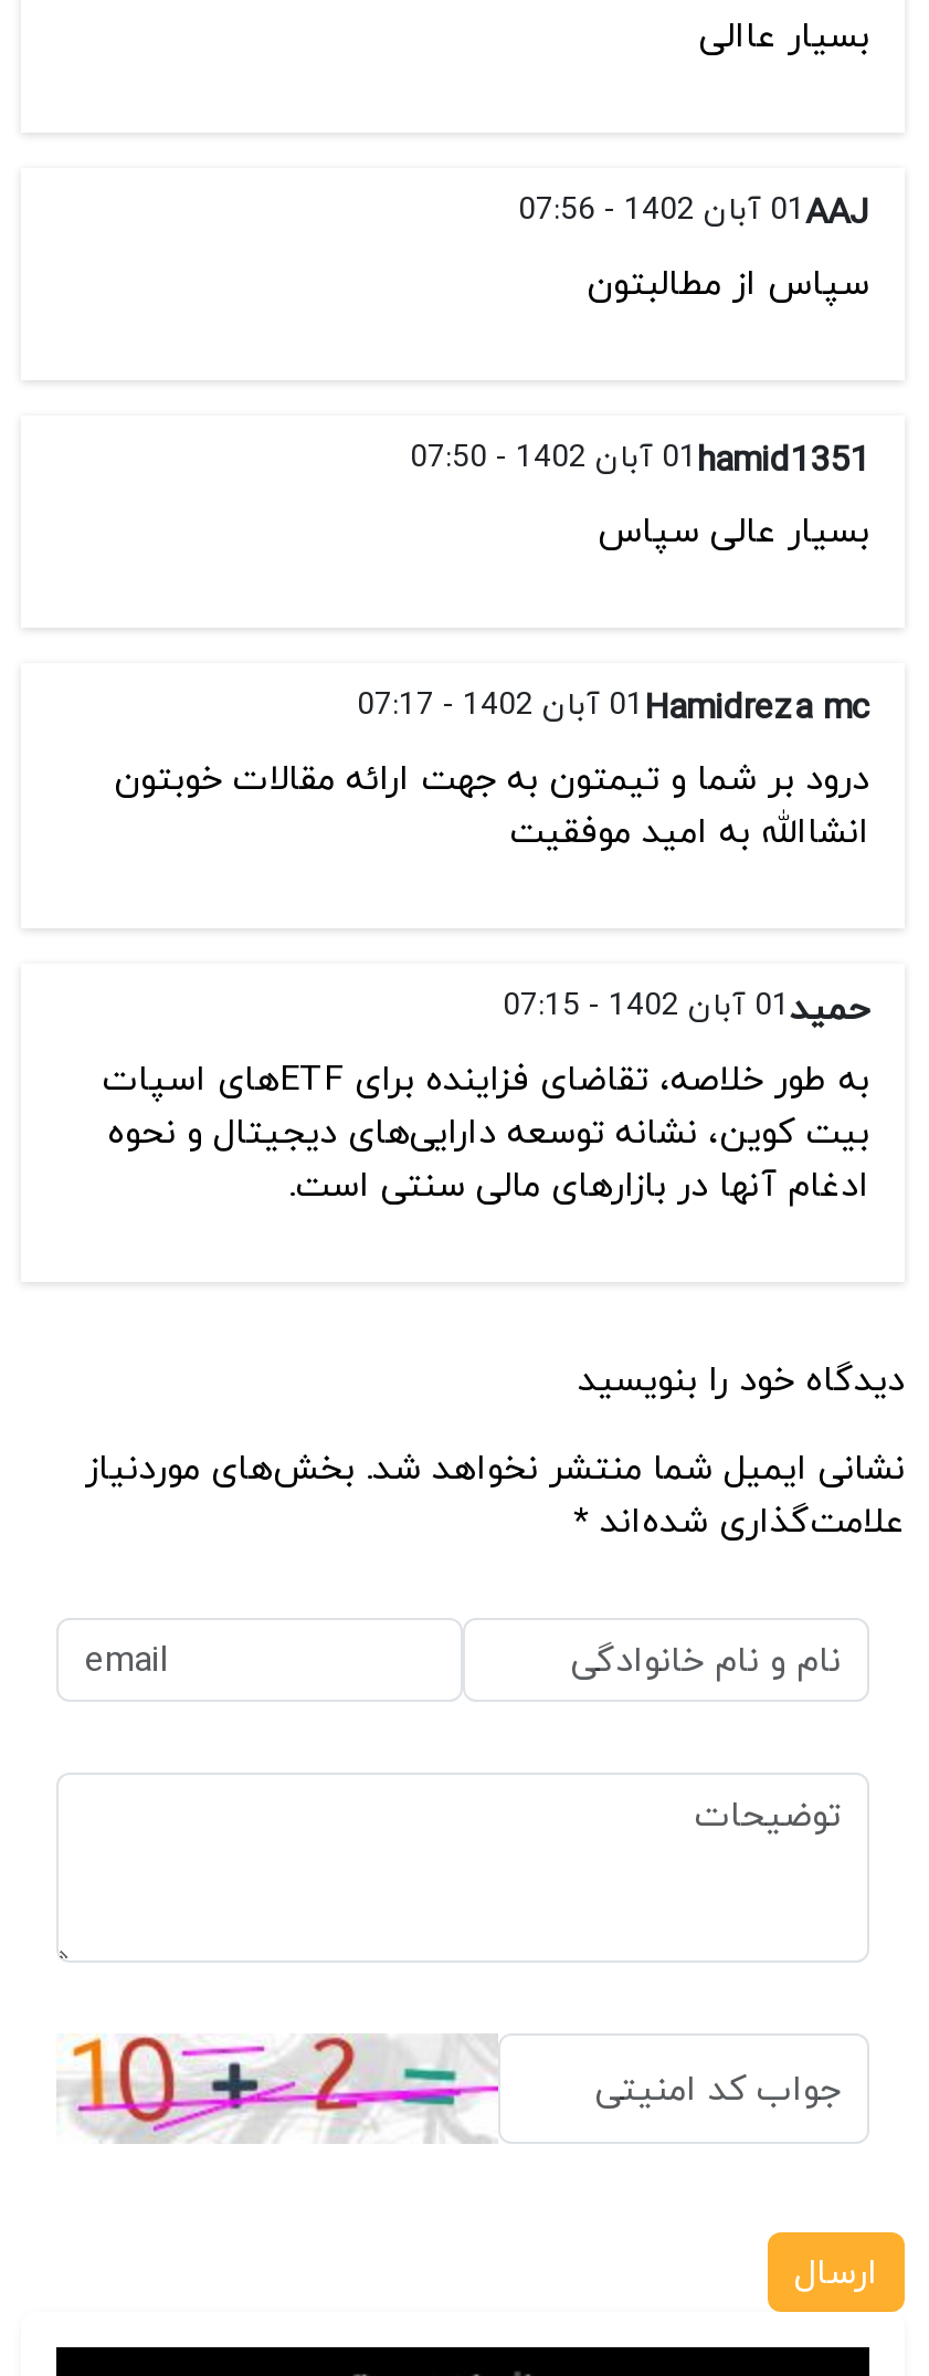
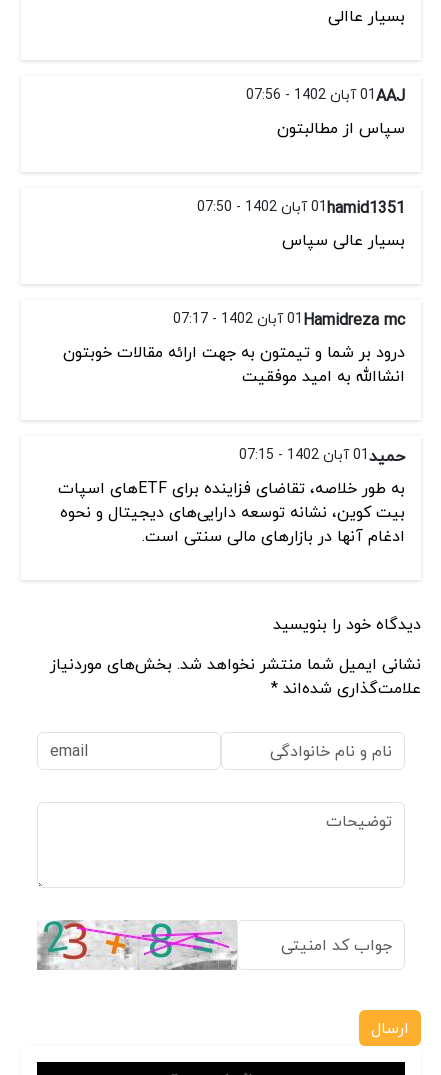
[59,2036,498,2144] [image] -> [37,920,237,971] [image]

